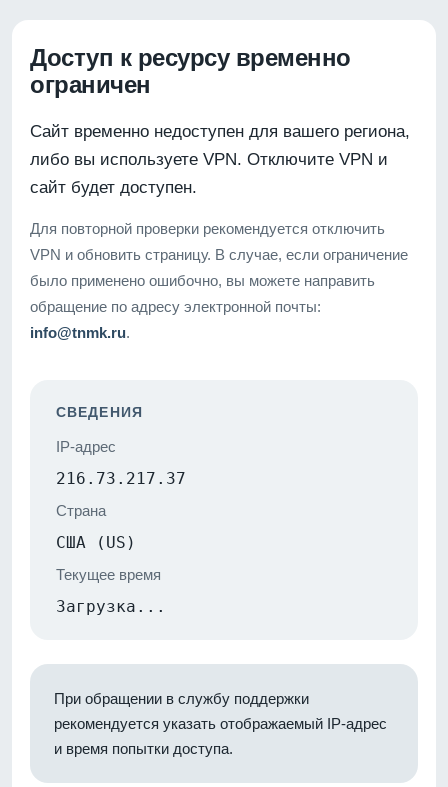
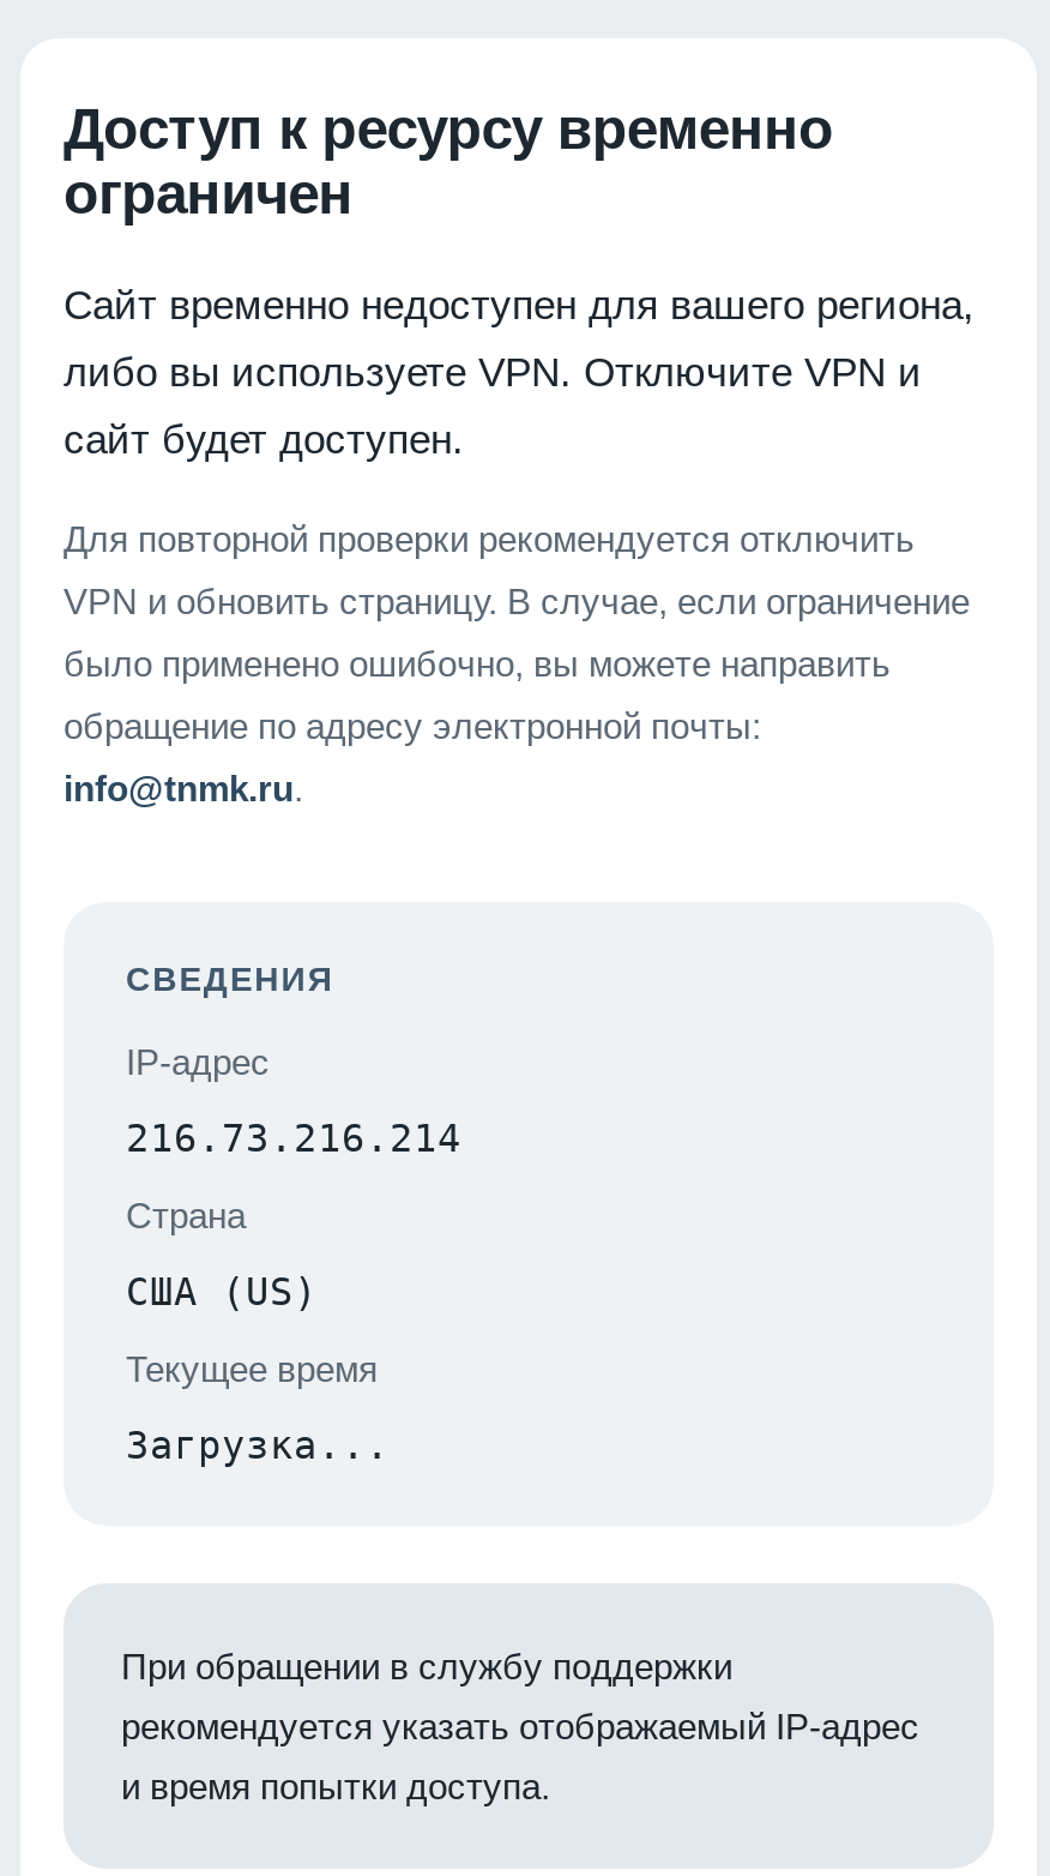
[56,468,186,487] 216.73.217.37 -> [126,1114,461,1160] 216.73.216.214

